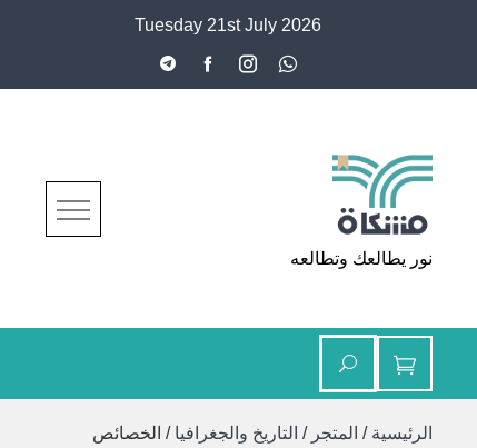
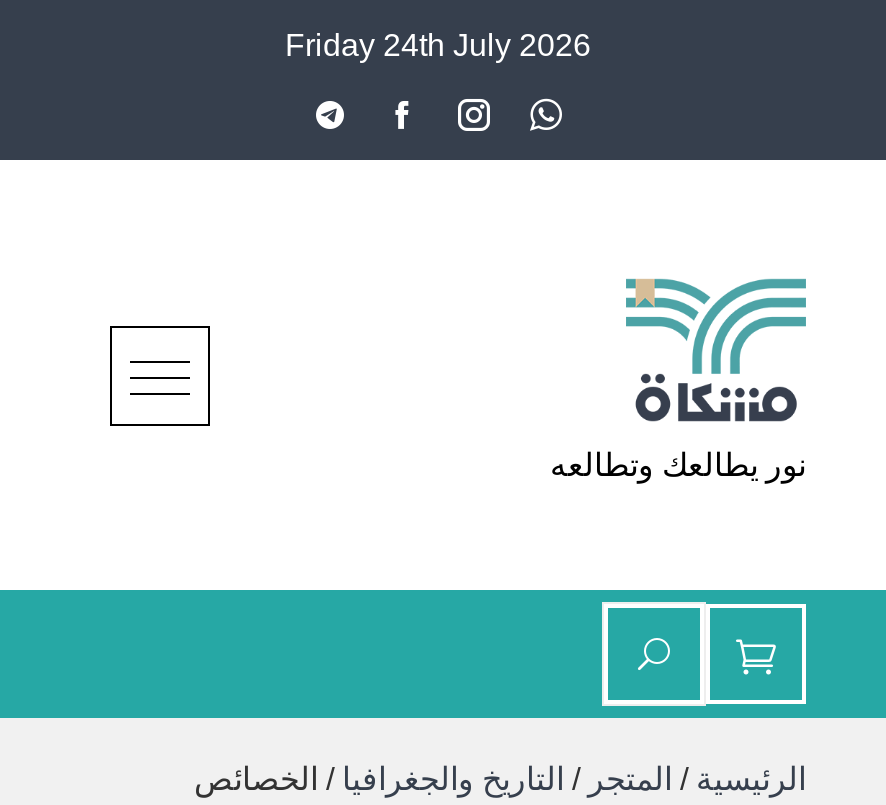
[135,16,321,34] Tuesday 21st July 2026 -> [285,28,591,62] Friday 24th July 2026

